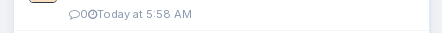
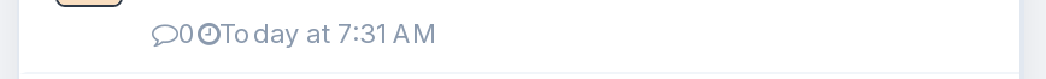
[80,7,192,21] 0 Today at 5:58 AM -> [178,17,436,50] 0 Today at 7:31 AM

